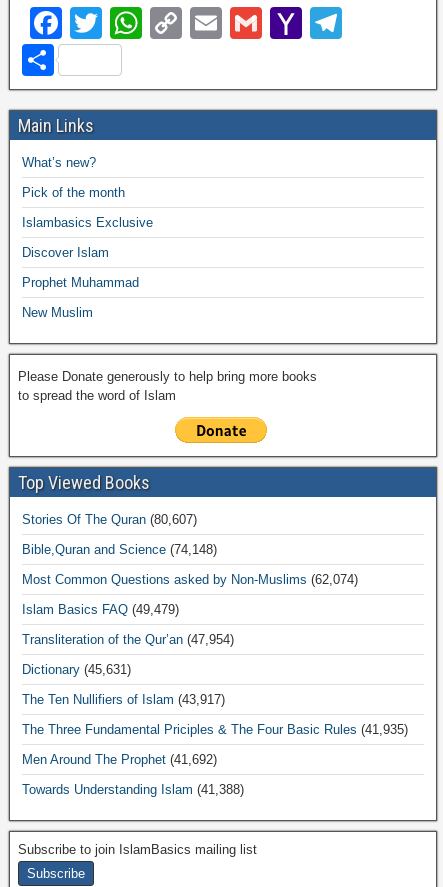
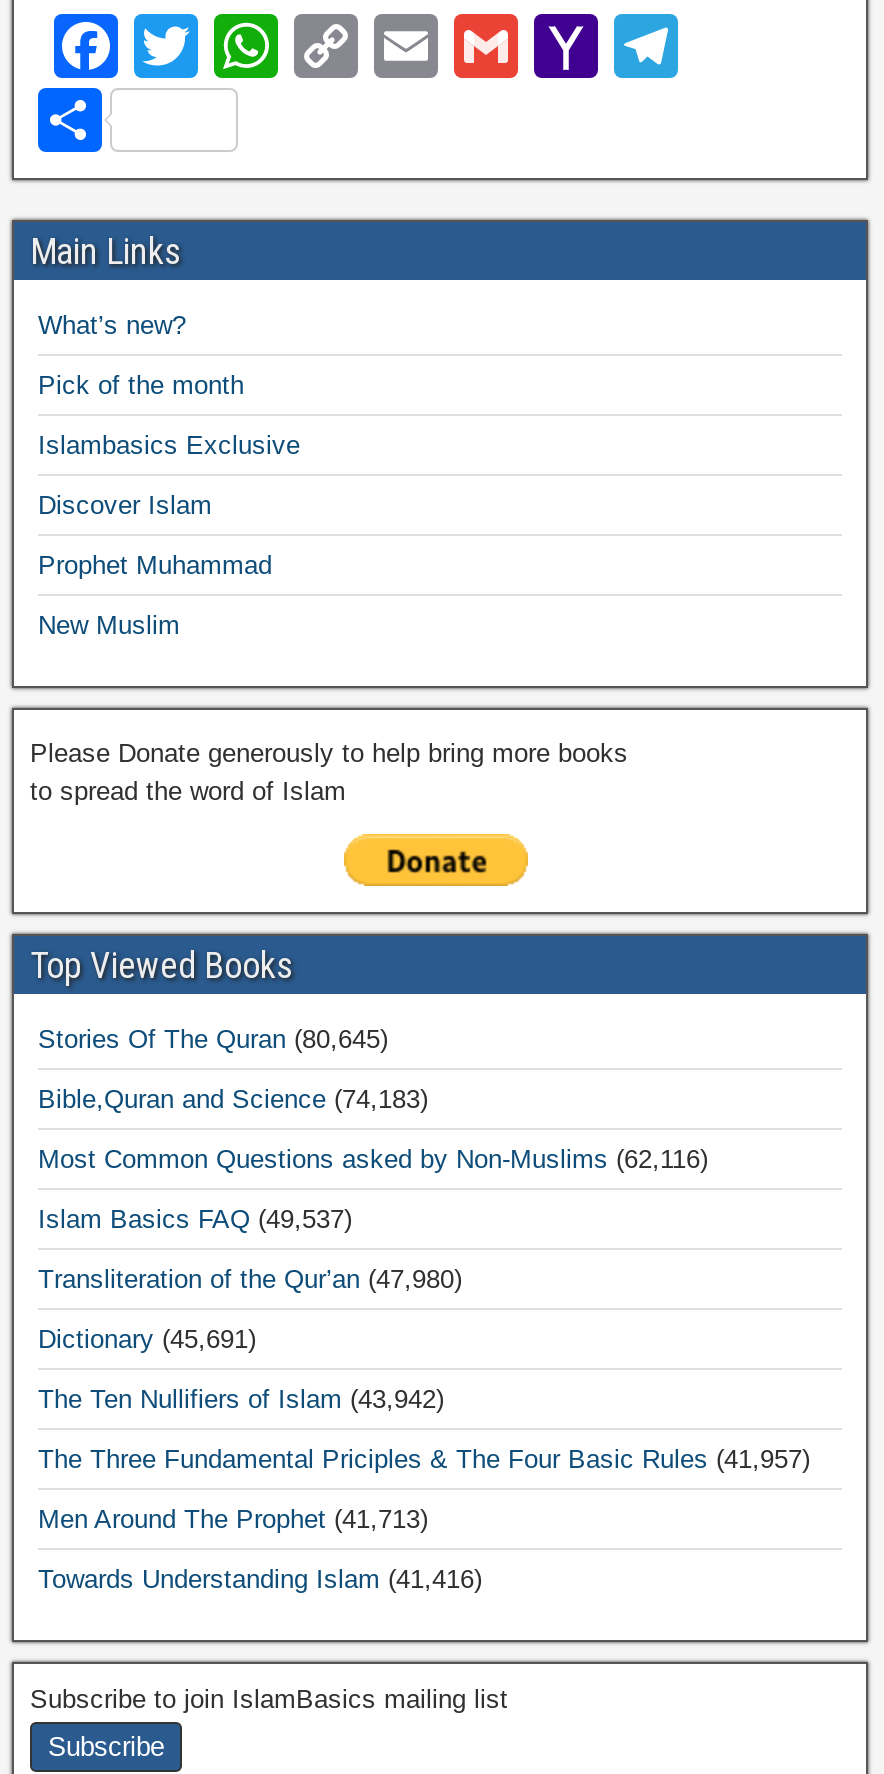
[22,512,197,527] Stories Of The Quran (80,607) -> [38,1024,388,1054] Stories Of The Quran (80,645)
[22,542,217,557] Bible,Quran and Science (74,148) -> [38,1084,428,1114] Bible,Quran and Science (74,183)
[22,572,358,587] Most Common Questions asked by Non-Muslims (62,074) -> [38,1144,708,1174] Most Common Questions asked by Non-Muslims (62,116)
[22,602,179,617] Islam Basics FAQ (49,479) -> [38,1204,352,1234] Islam Basics FAQ (49,537)
[22,632,234,647] Transliteration of the Qur’an (47,954) -> [38,1264,462,1294] Transliteration of the Qur’an (47,980)
[22,662,131,677] Dictionary (45,631) -> [38,1324,256,1354] Dictionary (45,691)
[22,692,225,707] The Ten Nullifiers of Islam (43,917) -> [38,1384,444,1414] The Ten Nullifiers of Islam (43,942)
[22,722,408,737] The Three Fundamental Priciples & The Four Basic Rules (41,935) -> [38,1444,810,1474] The Three Fundamental Priciples & The Four Basic Rules (41,957)
[22,752,217,767] Men Around The Prophet (41,692) -> [38,1504,428,1534] Men Around The Prophet (41,713)
[22,782,244,797] Towards Understanding Islam (41,388) -> [38,1564,482,1594] Towards Understanding Islam (41,416)

